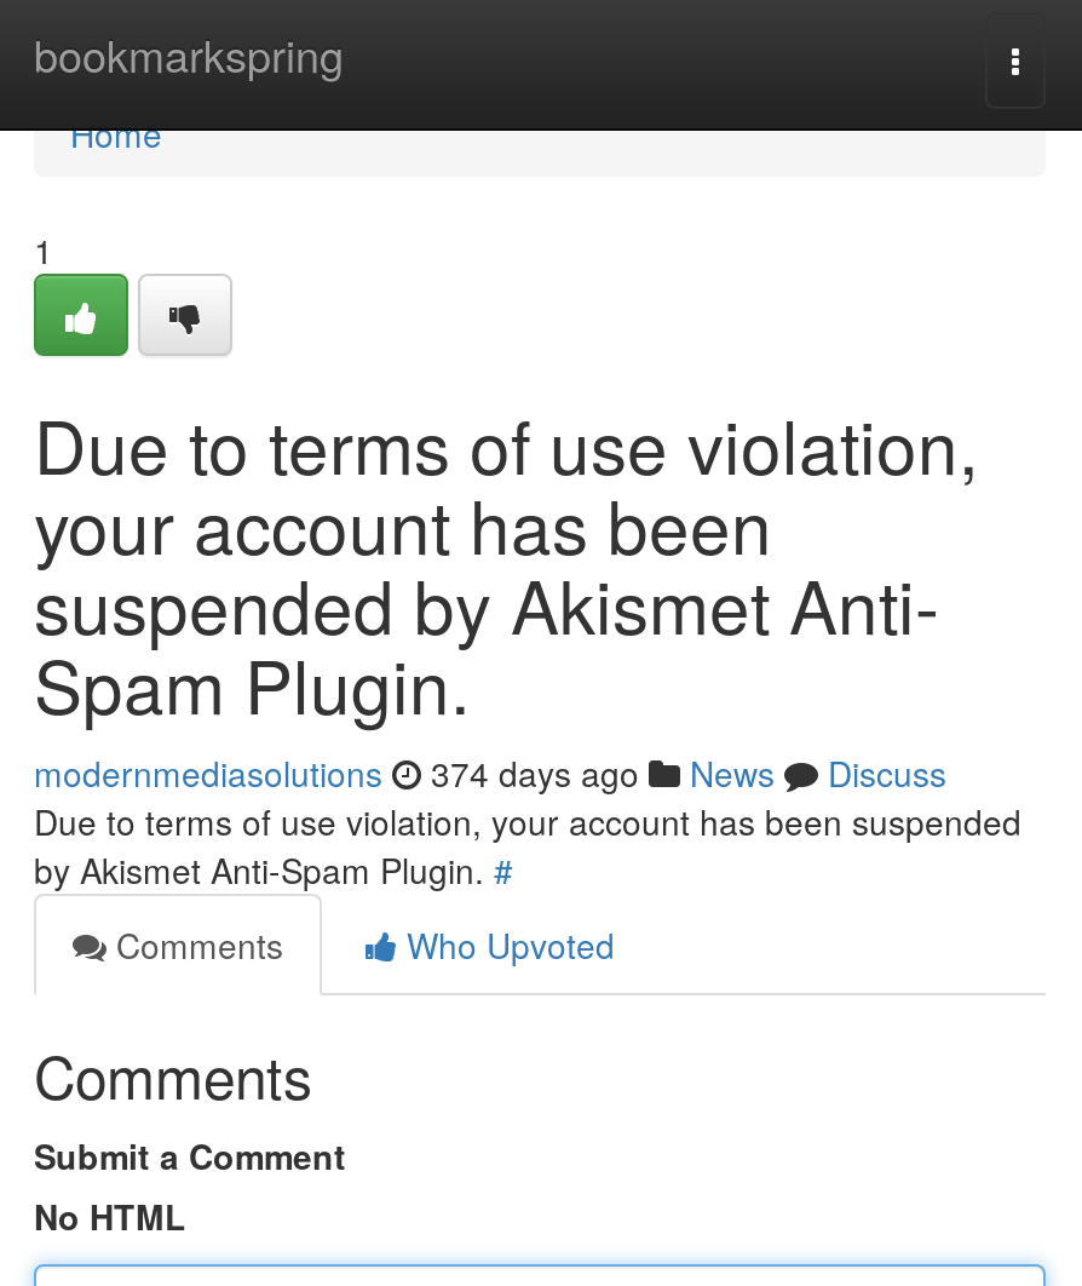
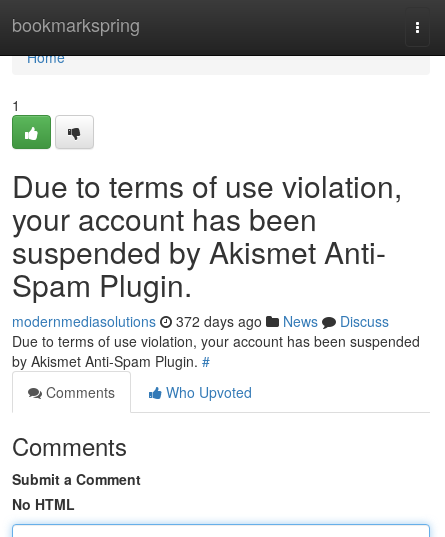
[34,748,946,797] modernmediasolutions 374 days ago News Discuss -> [12,311,389,331] modernmediasolutions 372 days ago News Discuss

